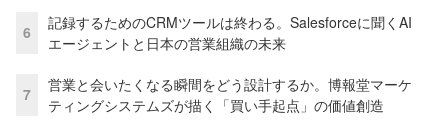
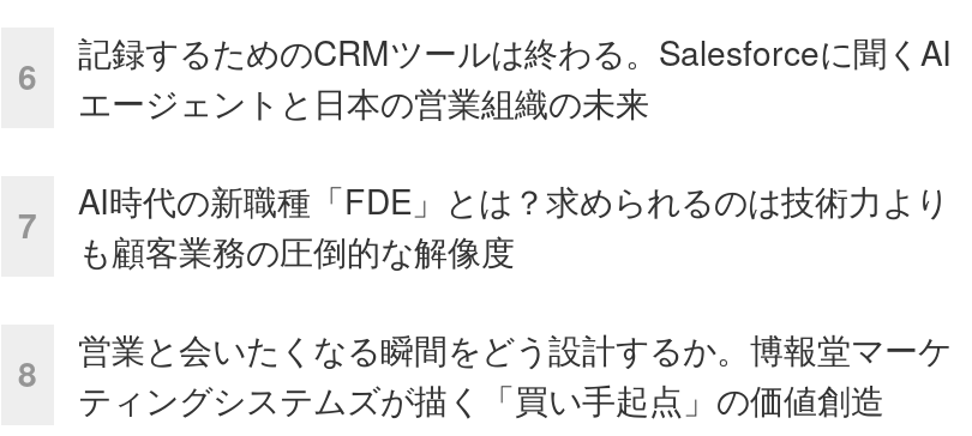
none -> [18,176,949,397] AI時代の新職種「FDE」とは？求められるのは技術力より | も顧客業務の圧倒的な解像度 | 8

